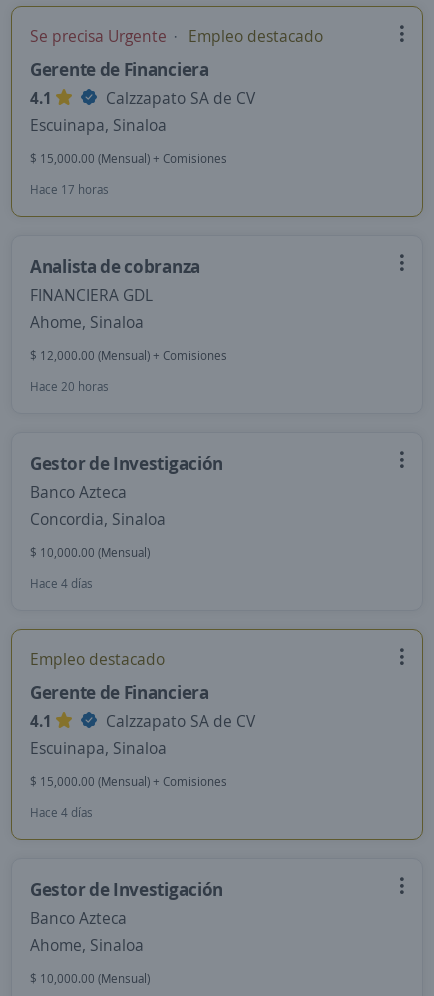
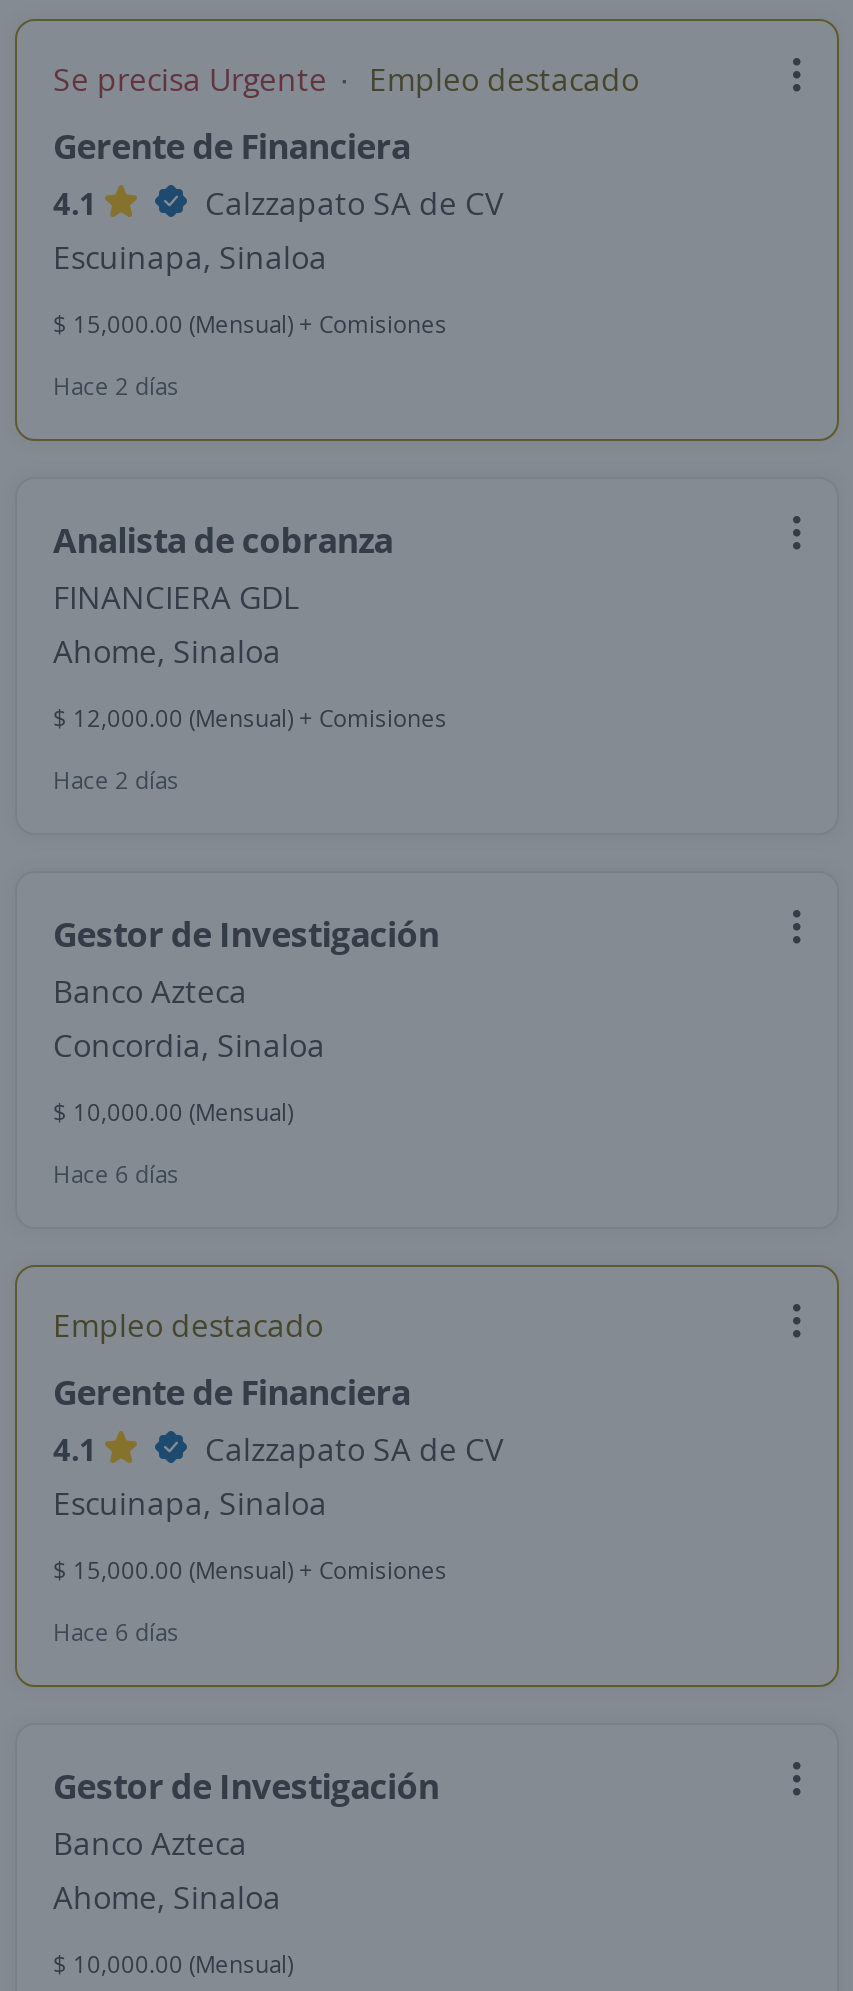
[30,181,109,198] Hace 17 horas -> [53,369,179,403] Hace 2 días
[30,378,109,395] Hace 20 horas -> [53,763,179,797] Hace 2 días
[30,575,93,592] Hace 4 días -> [53,1157,179,1191] Hace 6 días
[30,804,93,821] Hace 4 días -> [53,1615,179,1649] Hace 6 días

